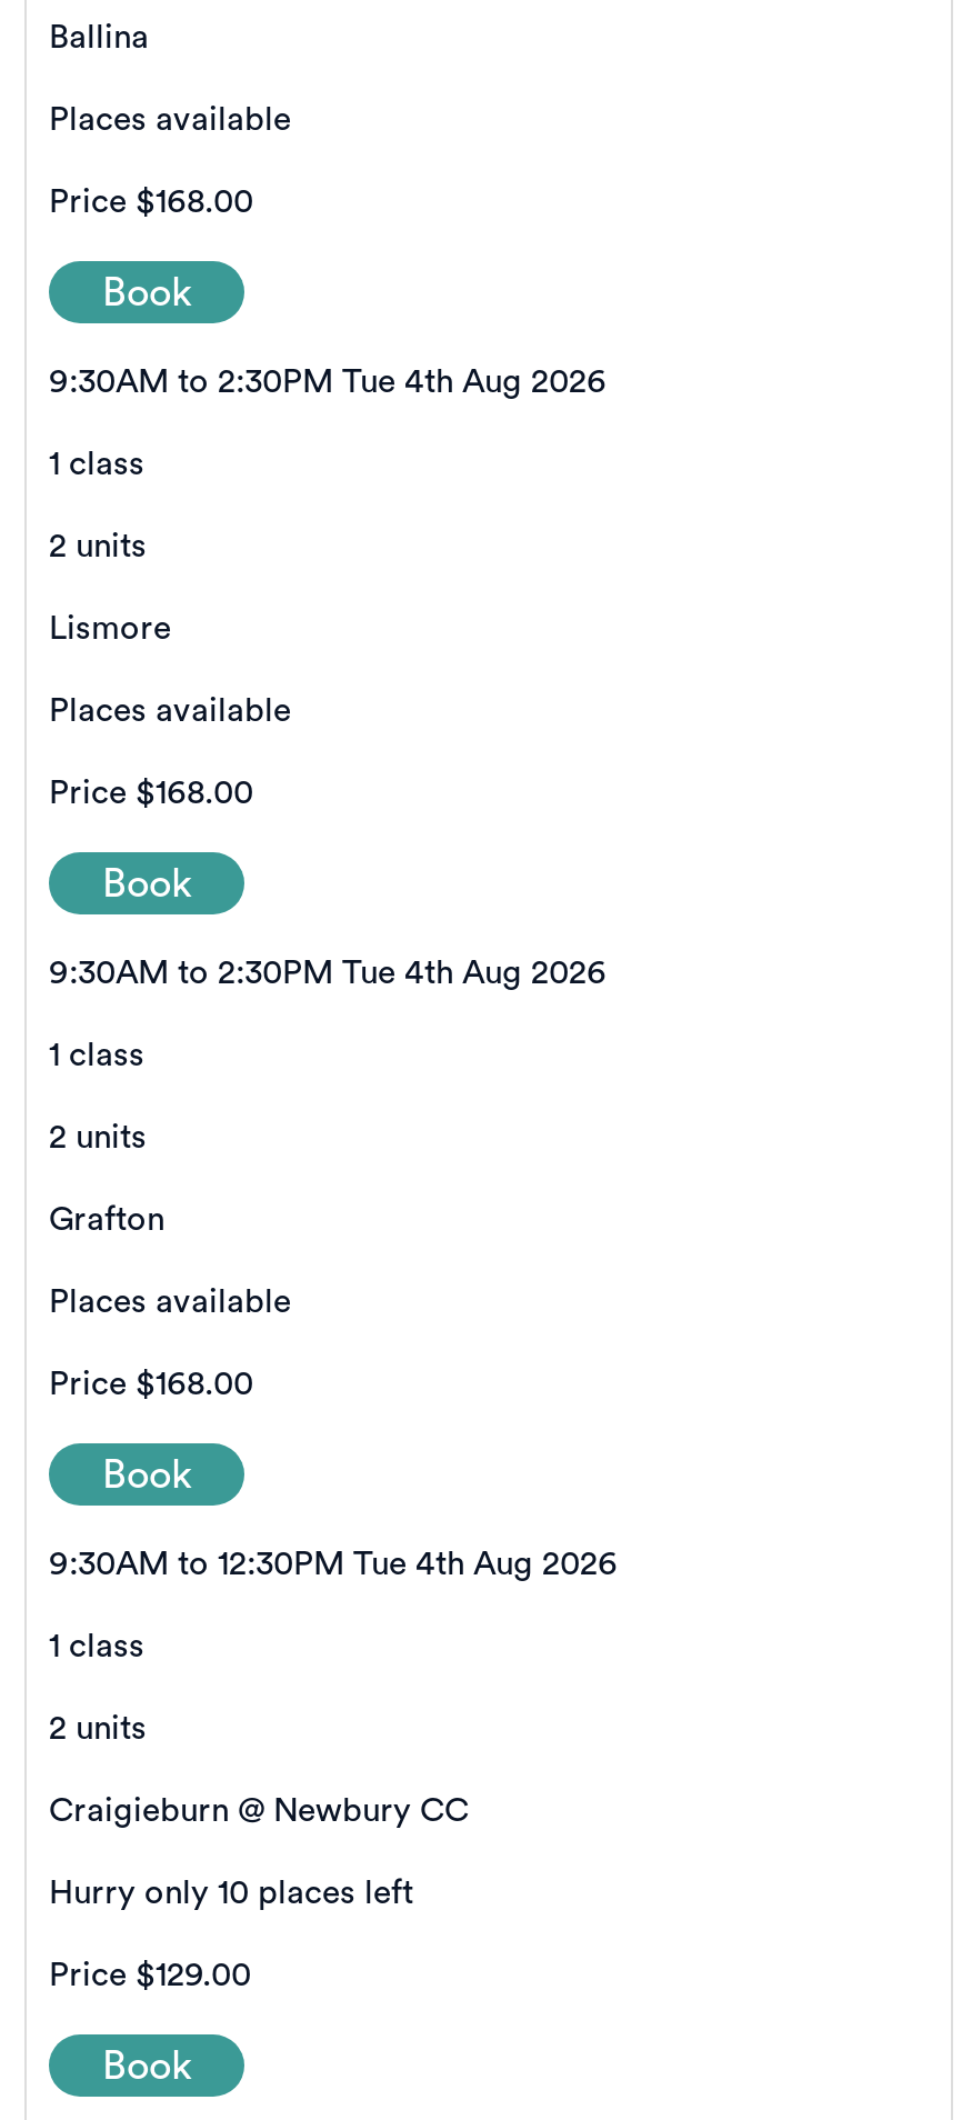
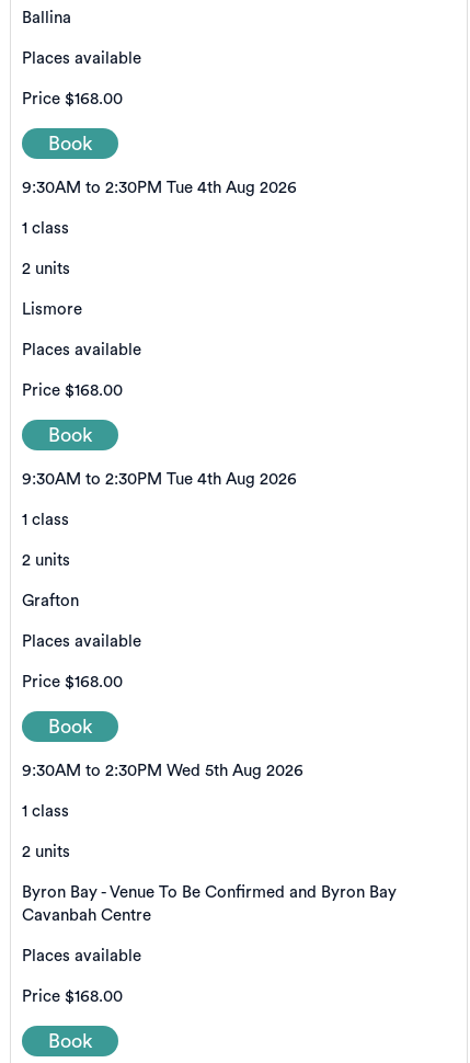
[49,1547,618,1580] 9:30AM to 12:30PM Tue 4th Aug 2026 -> [22,762,303,779] 9:30AM to 2:30PM Wed 5th Aug 2026
[49,1794,469,1827] Craigieburn @ Newbury CC -> [22,884,397,923] Byron Bay - Venue To Be Confirmed and Byron Bay | Cavanbah Centre
[49,1876,413,1909] Hurry only 10 places left -> [22,947,141,964] Places available
[49,1958,251,1991] Price $129.00 -> [22,988,123,1004] Price $168.00

